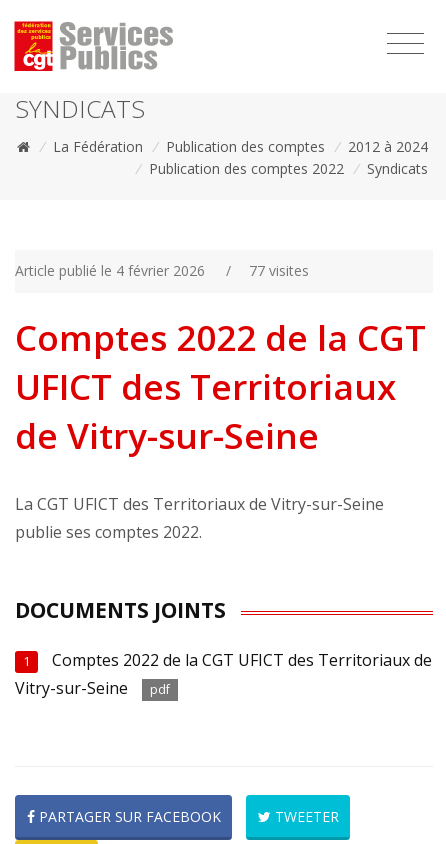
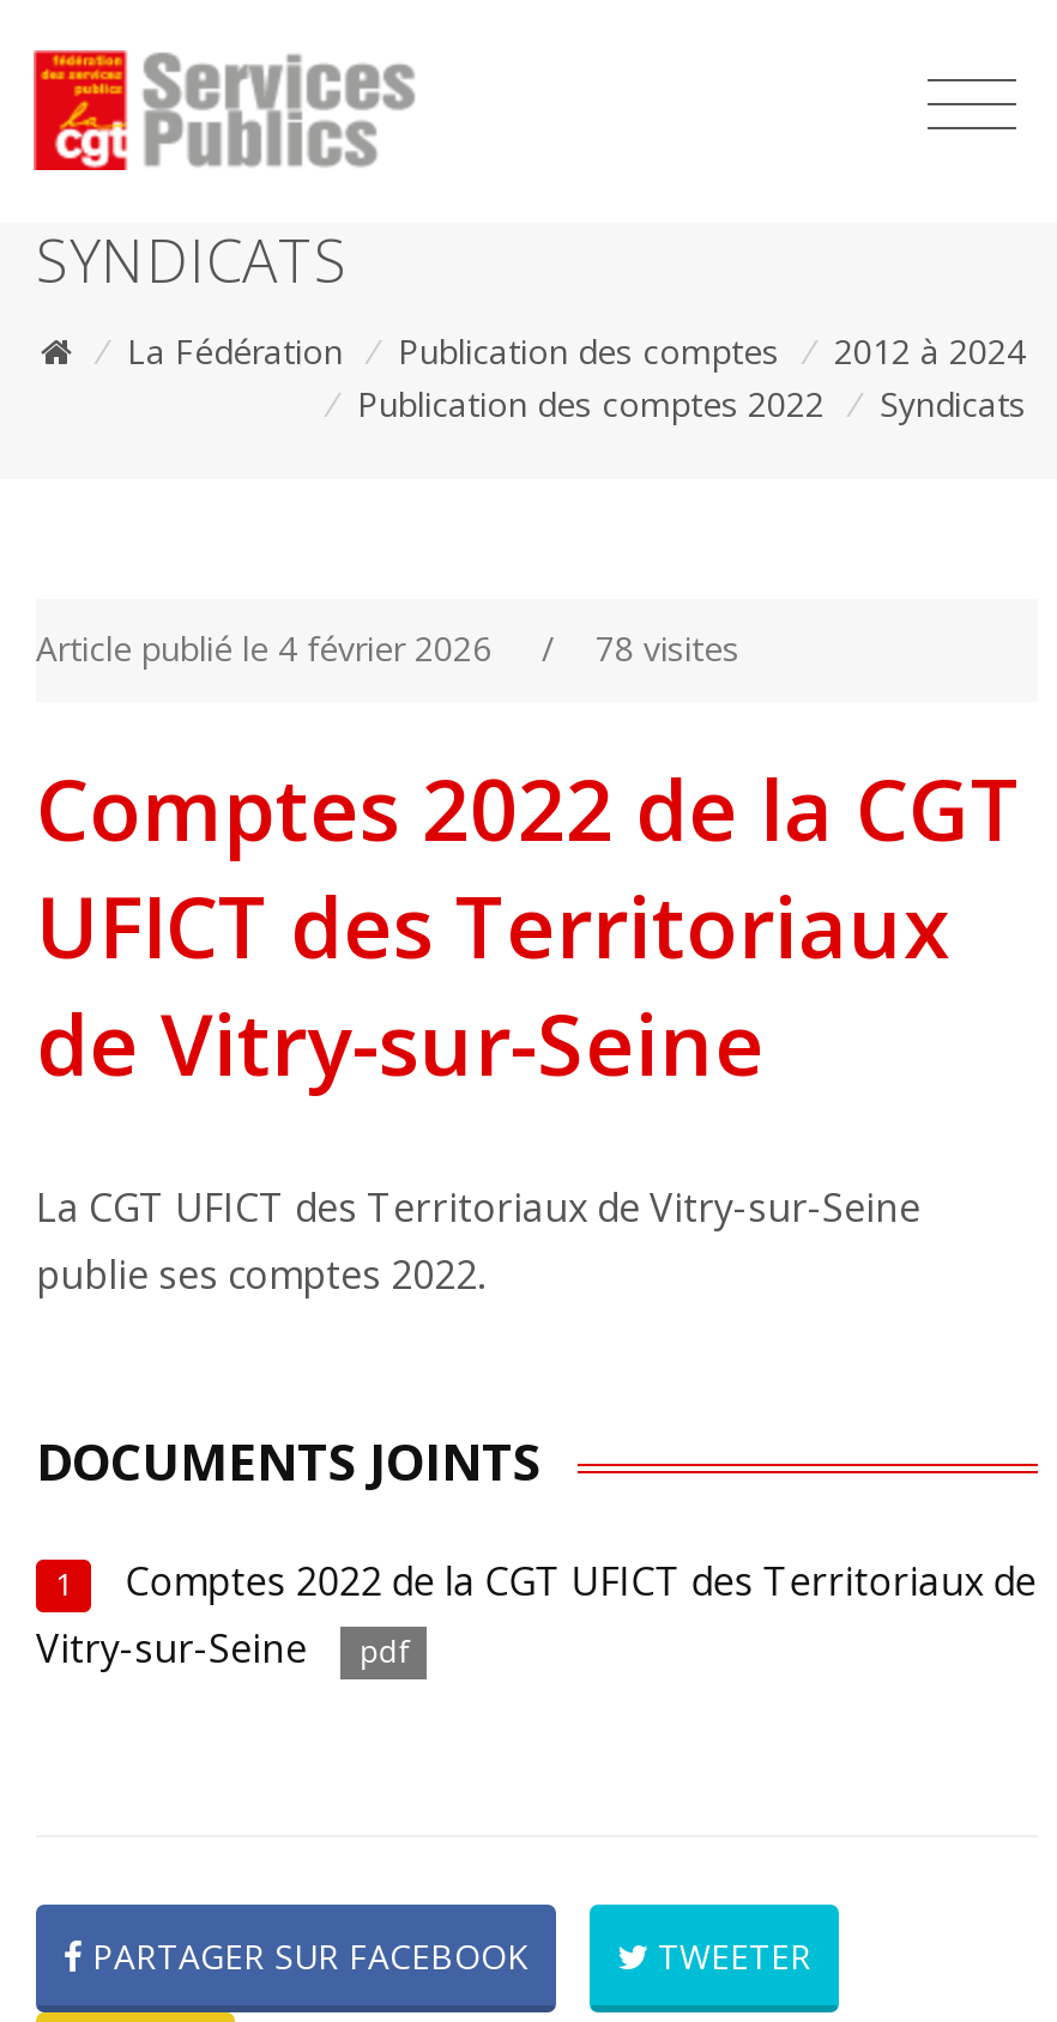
[248,261,308,280] 77 visites -> [596,625,739,671] 78 visites

